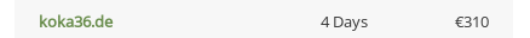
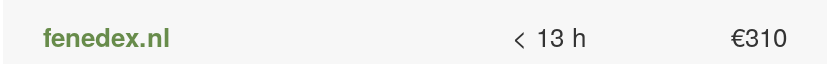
[39,10,367,31] koka36.de | 4 Days -> [43,16,586,54] fenedex.nl | < 13 h

